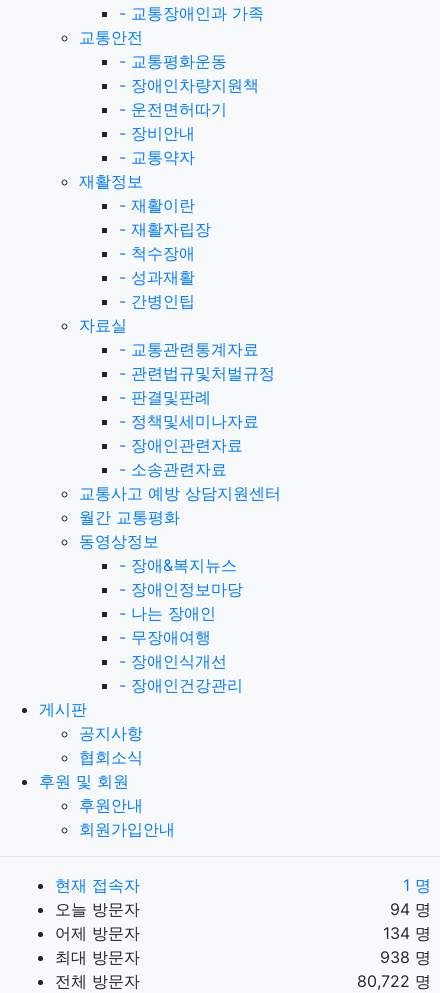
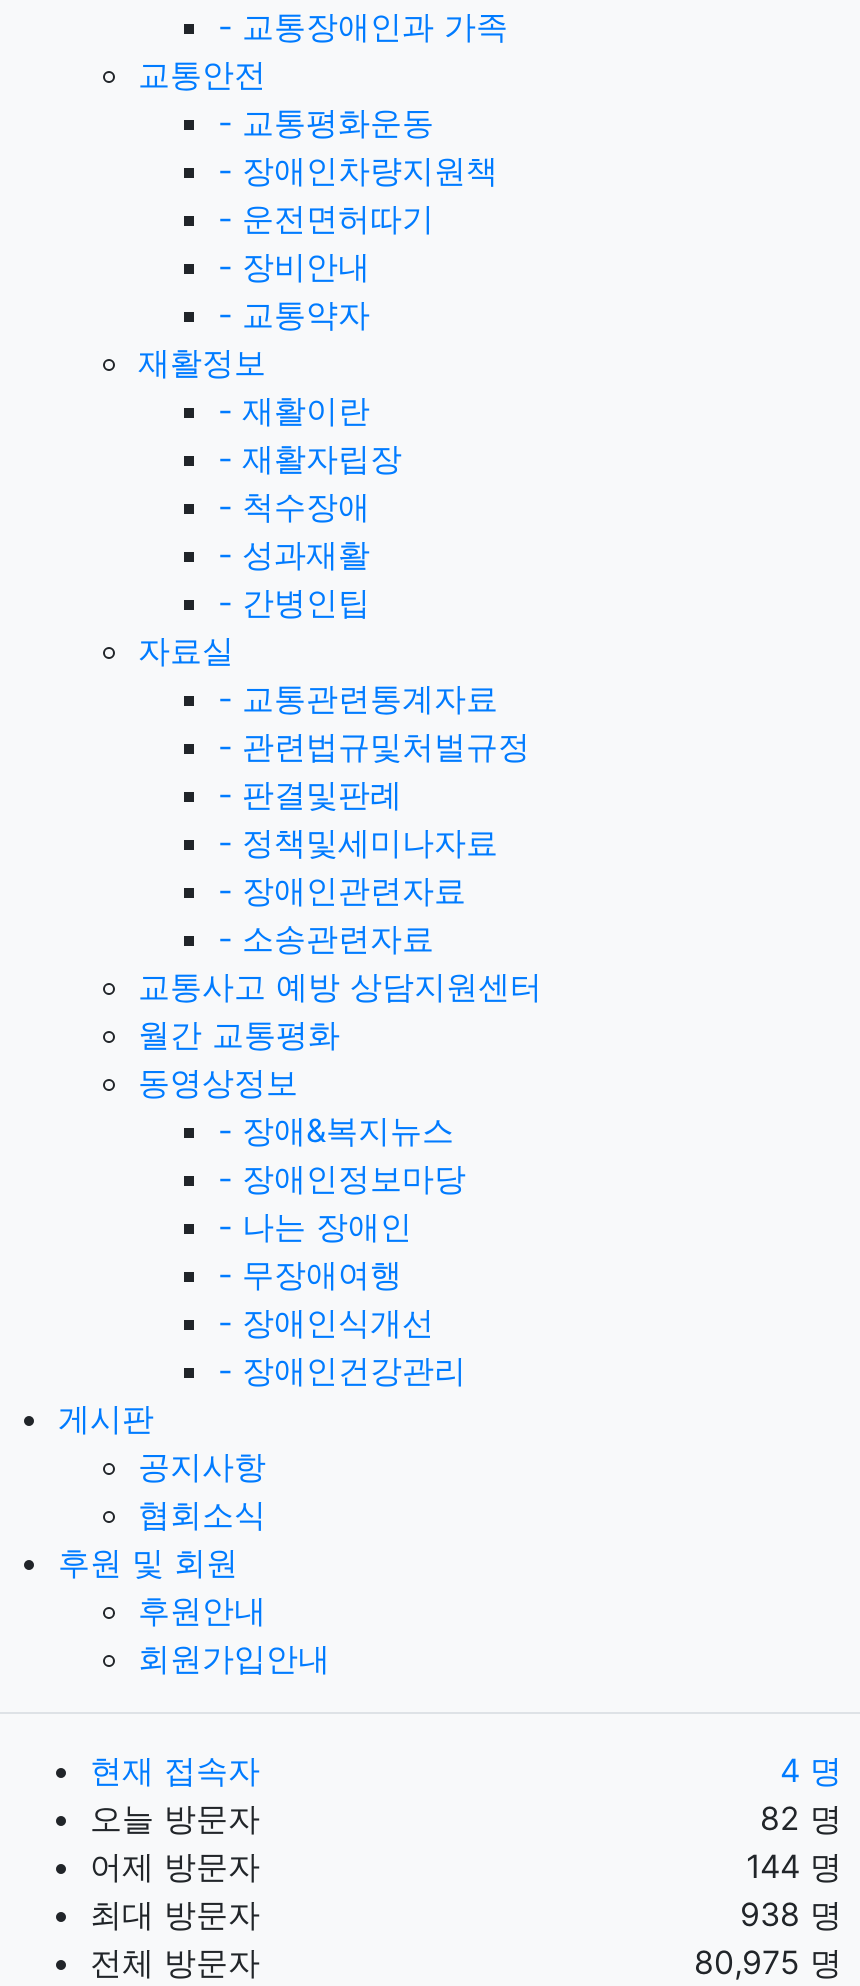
[403,875,431,895] 1 명 -> [780,1749,842,1789] 4 명
[390,899,431,919] 94 명 -> [760,1797,842,1837] 82 명
[383,923,431,943] 134 명 -> [746,1845,842,1885] 144 명
[357,971,431,991] 80,722 명 -> [694,1941,842,1981] 80,975 명

